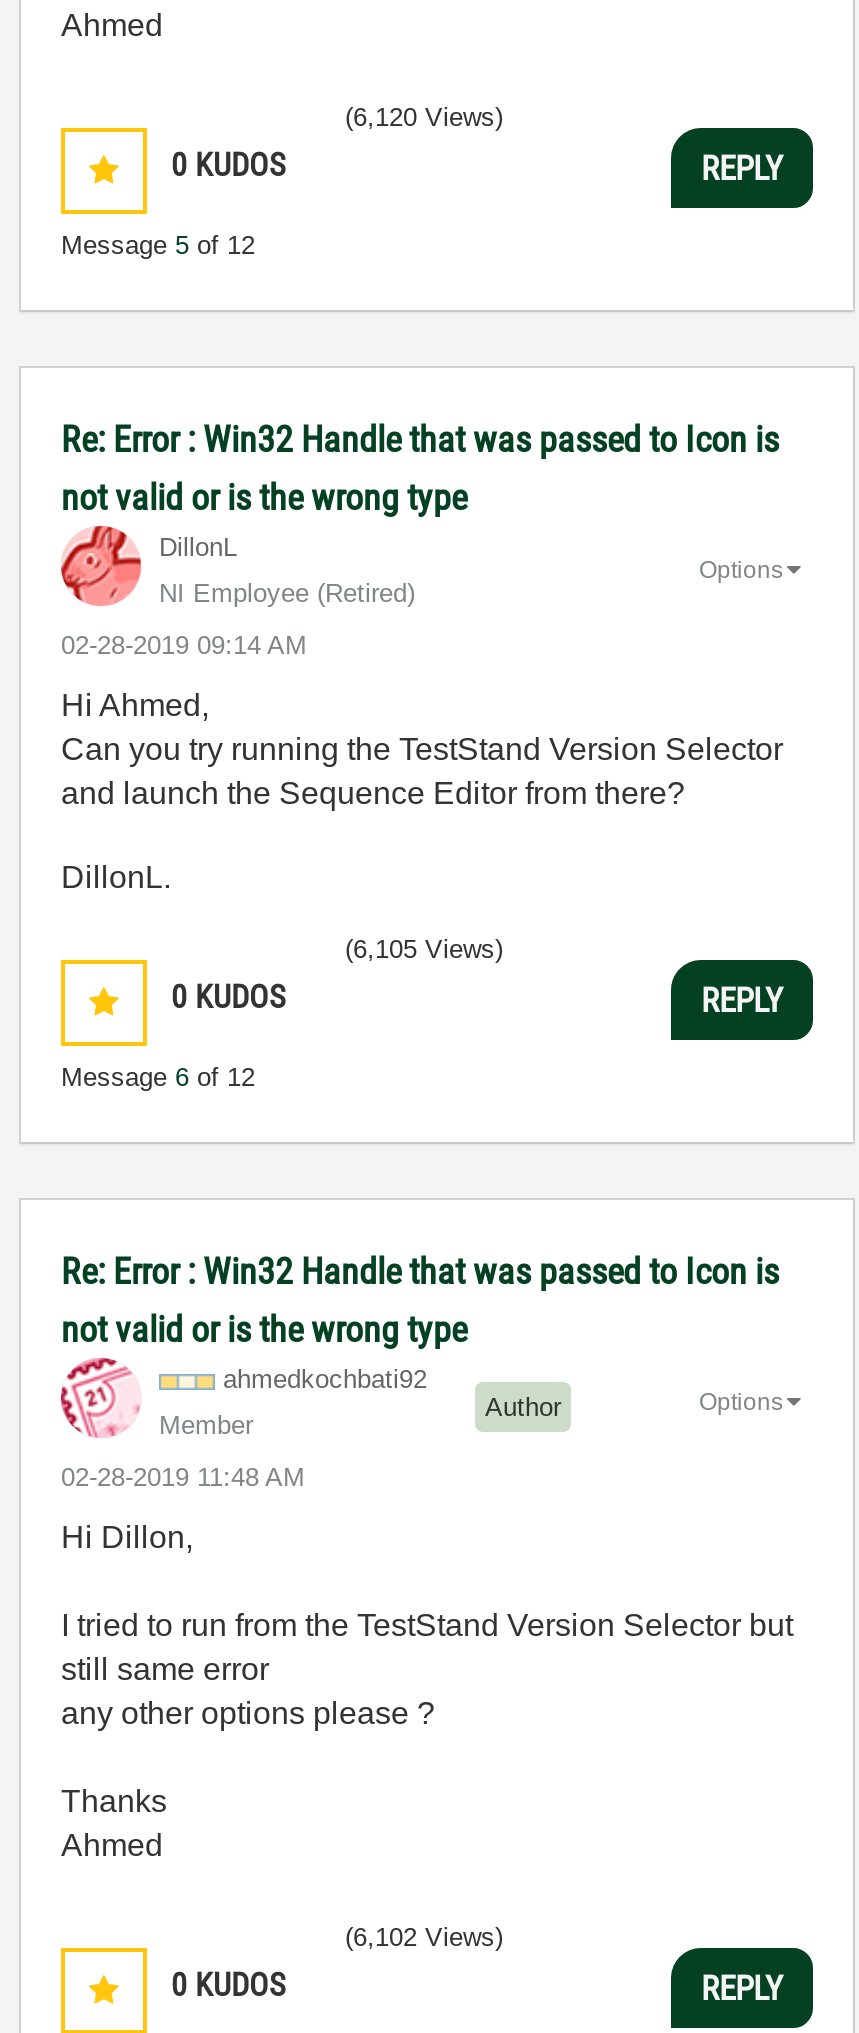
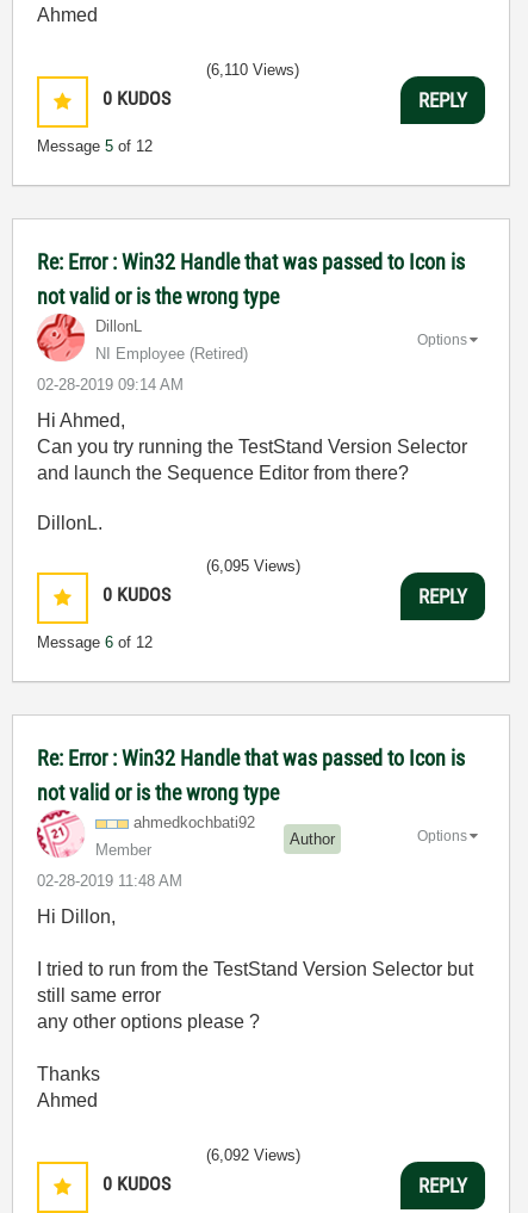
[345,102,503,132] (6,120 Views) -> [206,61,299,79] (6,110 Views)
[345,934,503,964] (6,105 Views) -> [206,557,300,575] (6,095 Views)
[345,1922,503,1952] (6,102 Views) -> [206,1146,300,1164] (6,092 Views)

